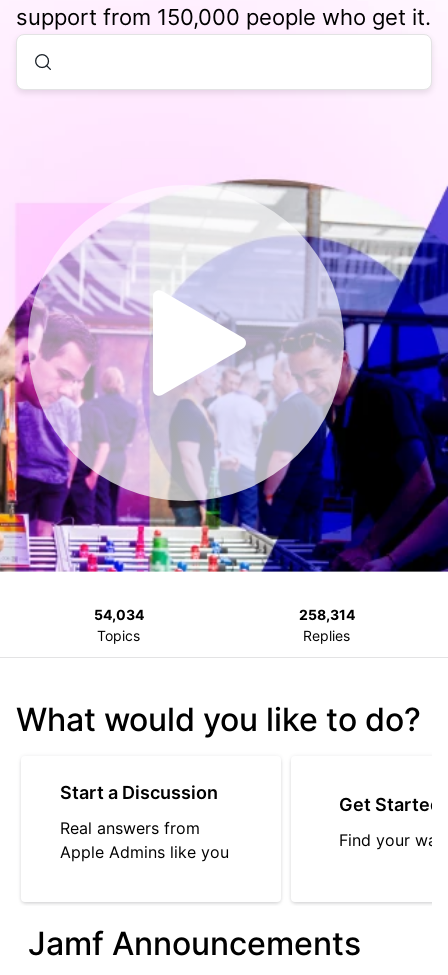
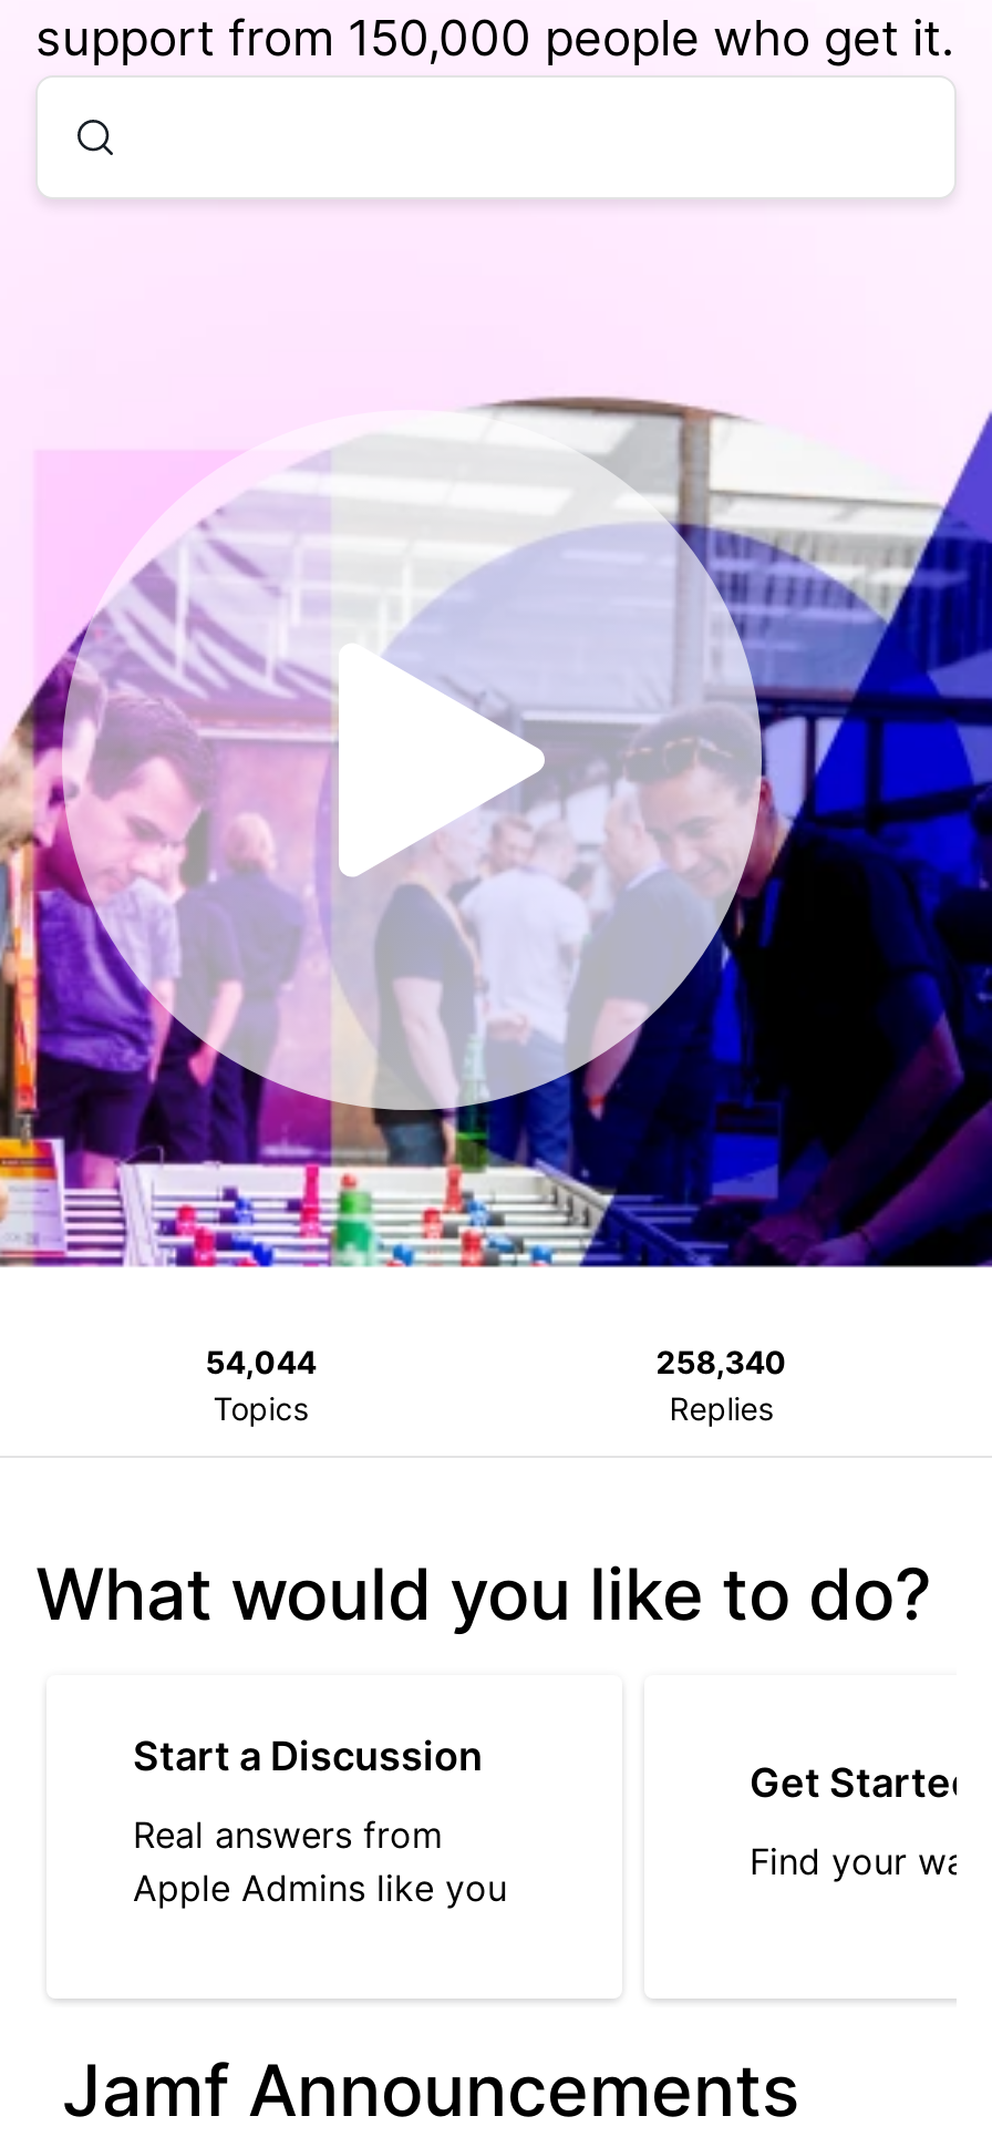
[93,606,143,623] 54,034 -> [205,1343,316,1381] 54,044
[298,606,354,623] 258,314 -> [656,1343,787,1381] 258,340

